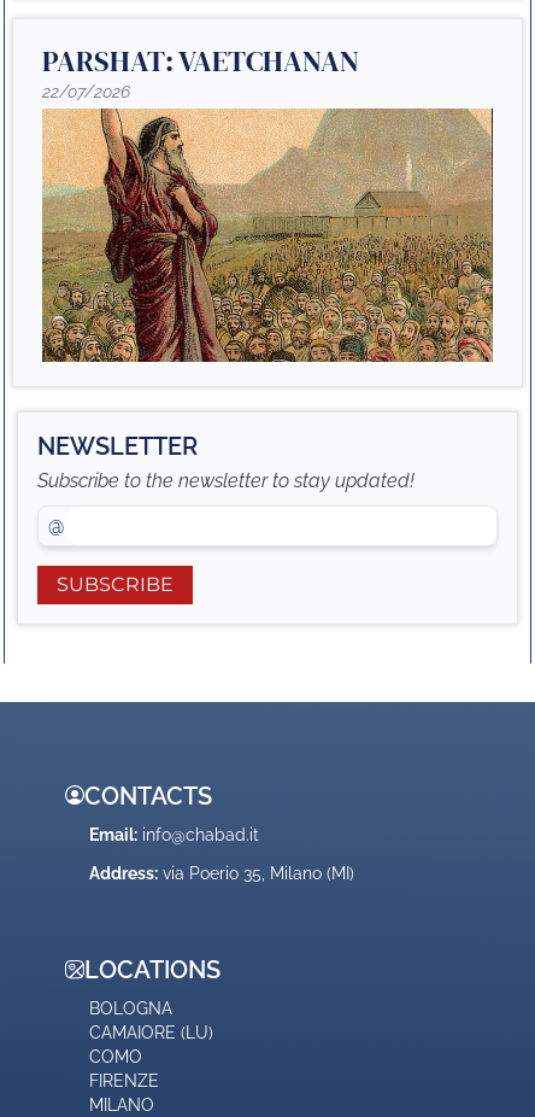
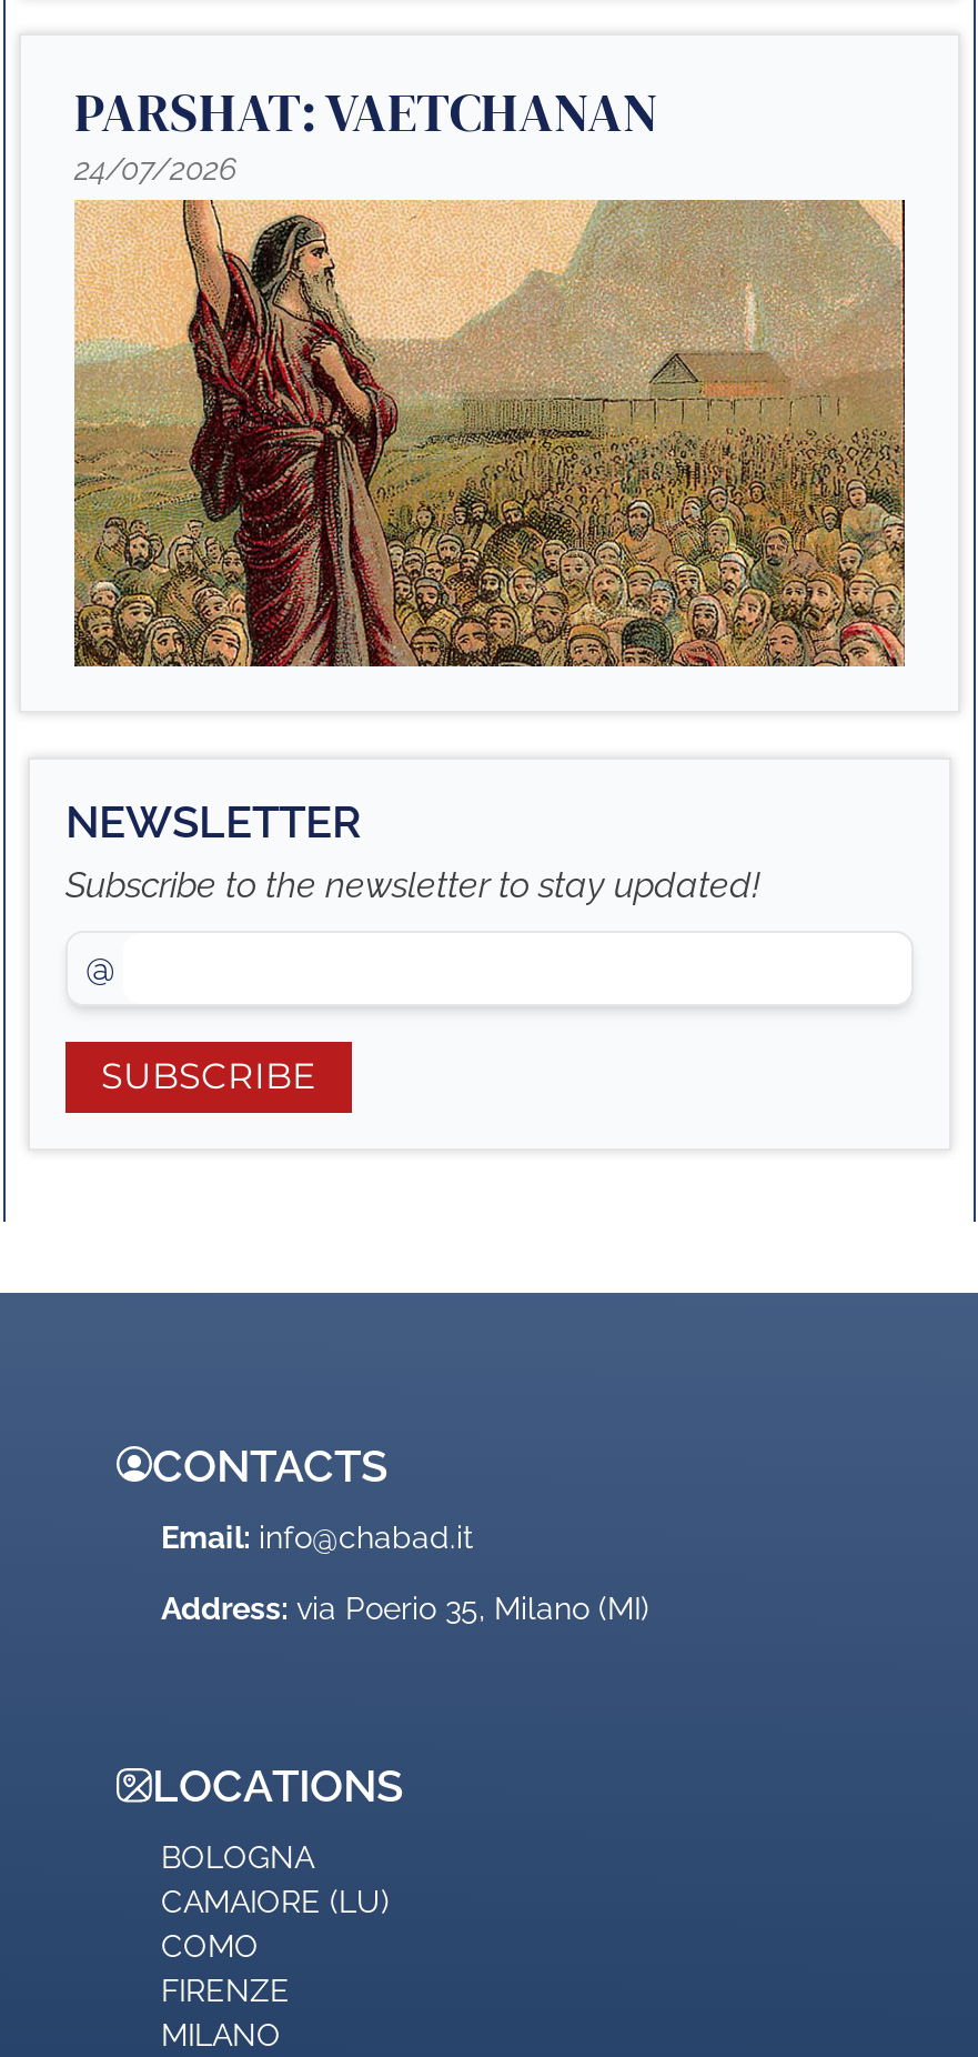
[42,82,130,101] 22/07/2026 -> [74,151,236,187] 24/07/2026

